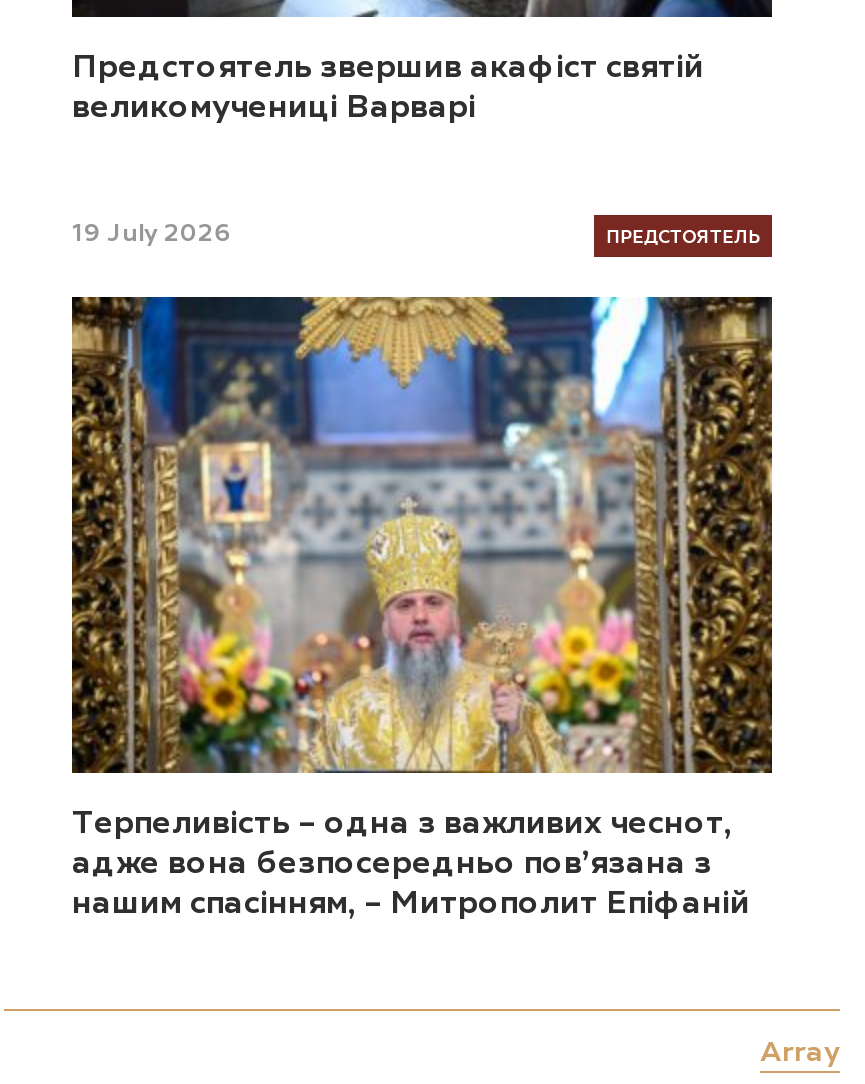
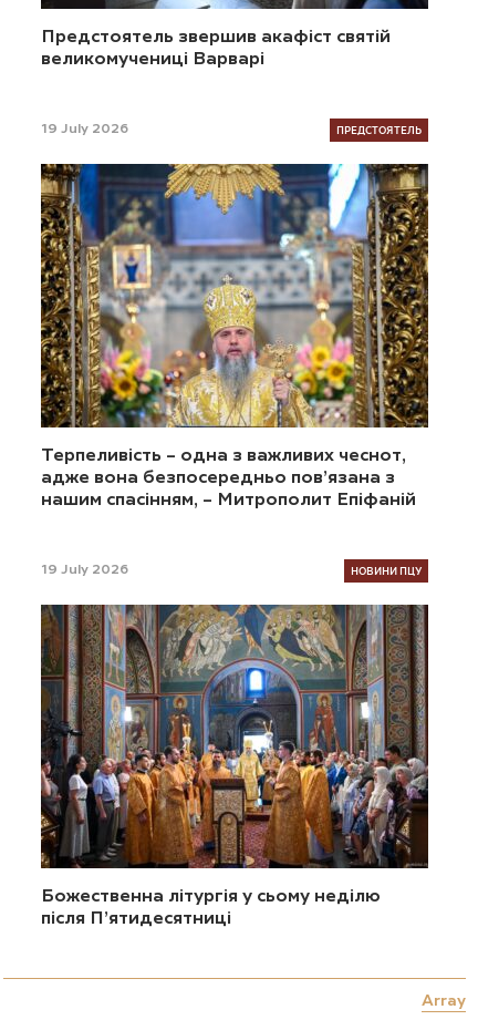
none -> [40,604,429,928] [image] | Божественна літургія у сьому неділю | після П’ятидесятниці
none -> [41,563,422,578] 19 July 2026 | НОВИНИ ПЦУ

